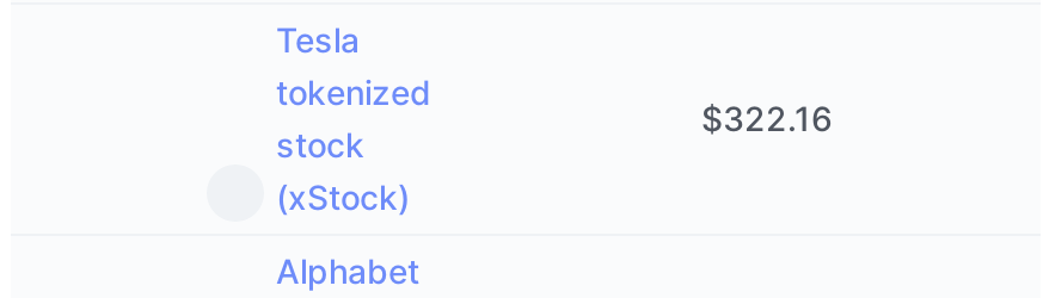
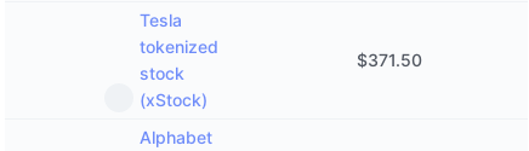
[701,98,833,138] $322.16 -> [357,50,422,70] $371.50

